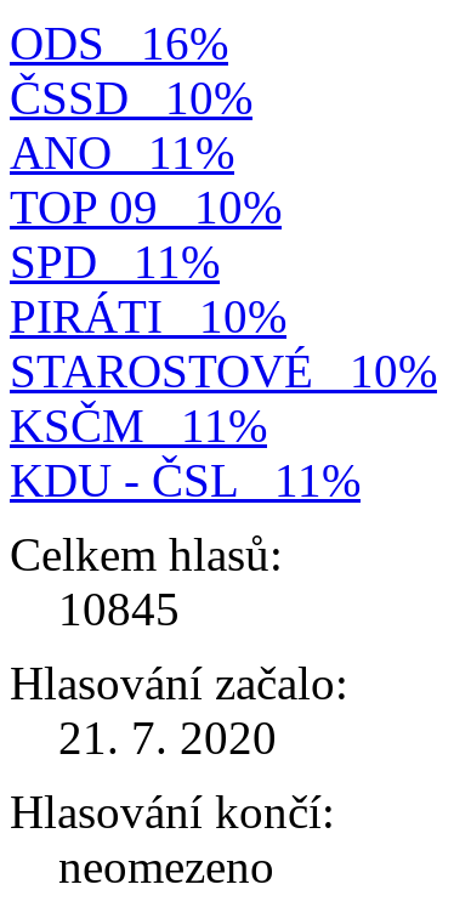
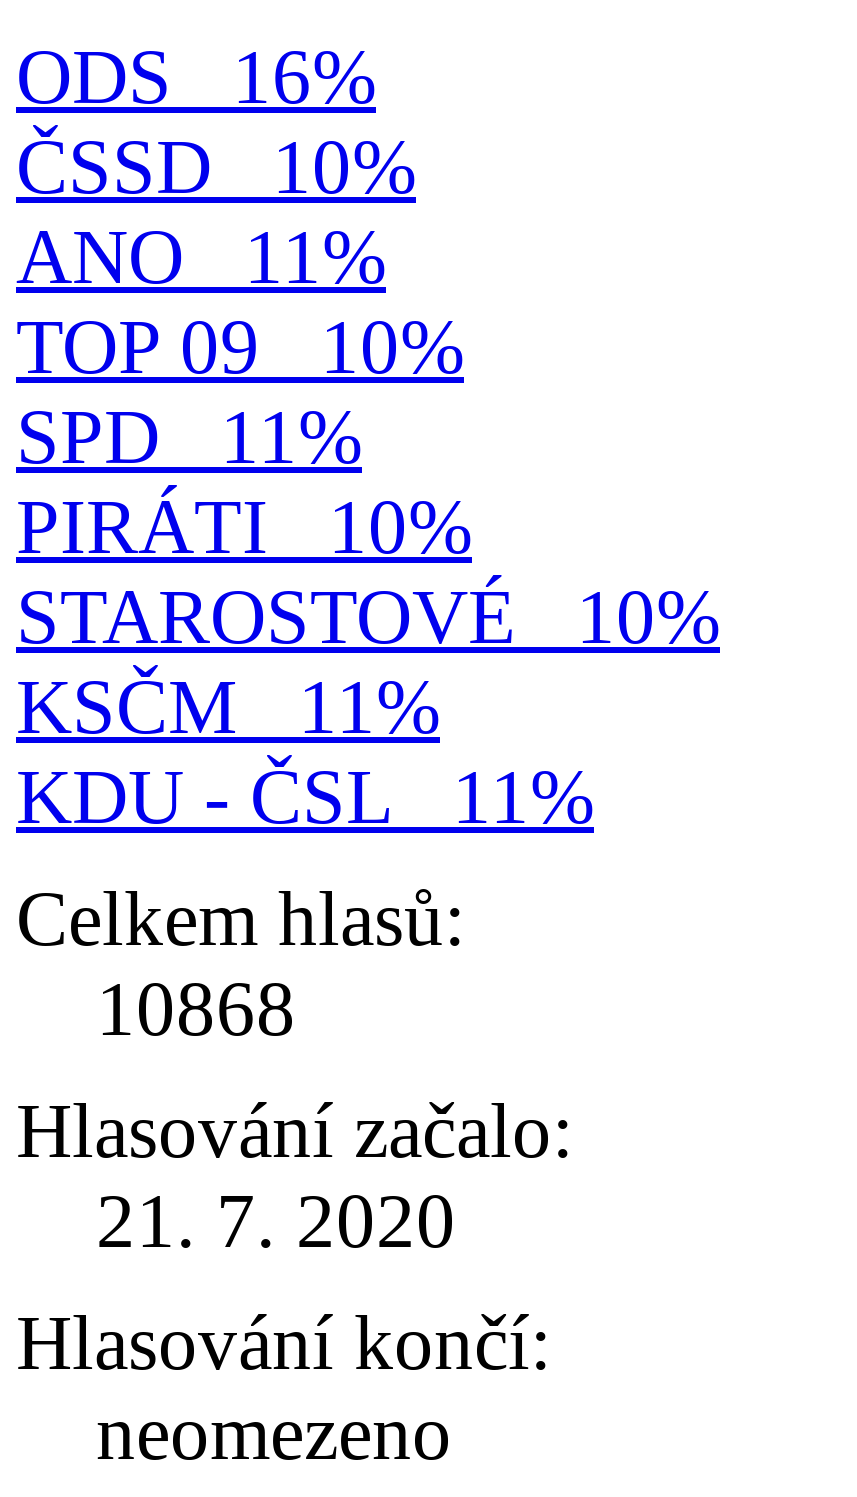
[58,583,180,636] 10845 -> [96,966,296,1052] 10868

